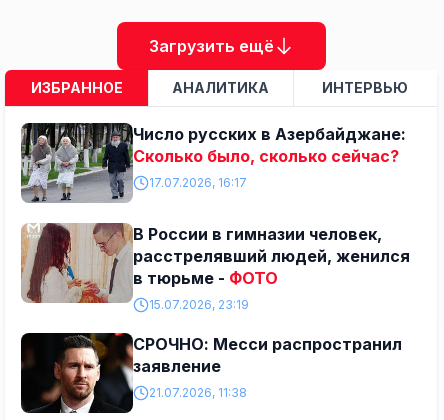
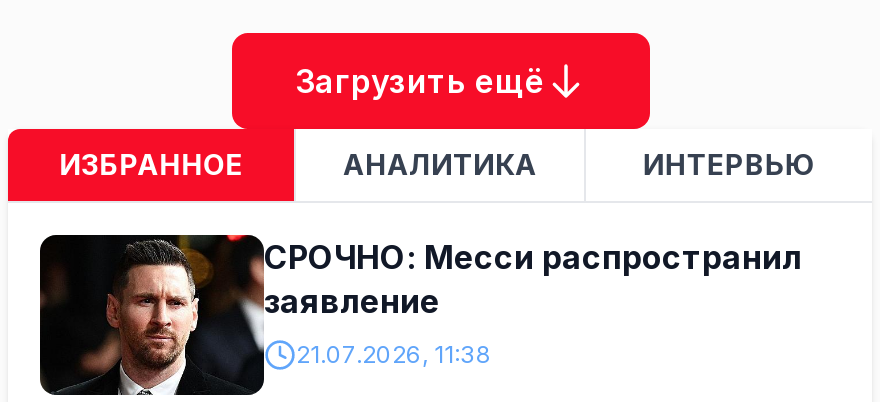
[20,122,410,312] [image] | Число русских в Азербайджане: | Сколько было, сколько сейчас? | 17.07.2026, 16:17 | В России в гимназии человек, | расстрелявший людей, женился | в тюрьме - ФОТО | 15.07.2026, 23:19 -> none
[20,222,135,310] [image] -> none

